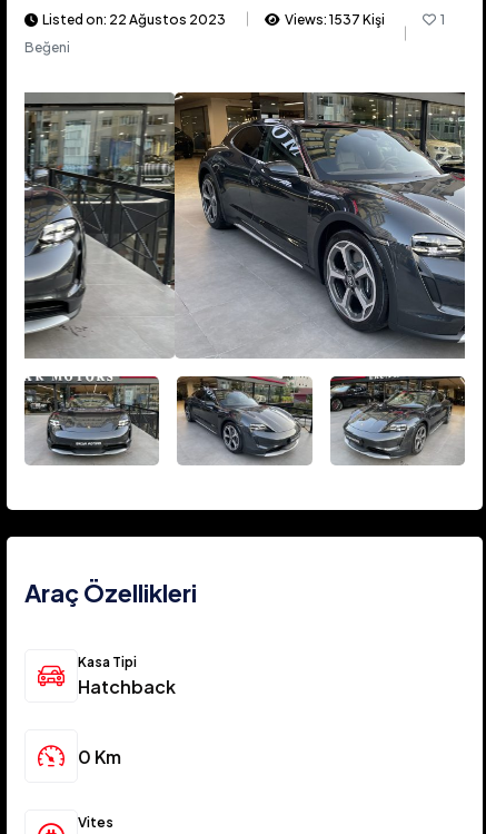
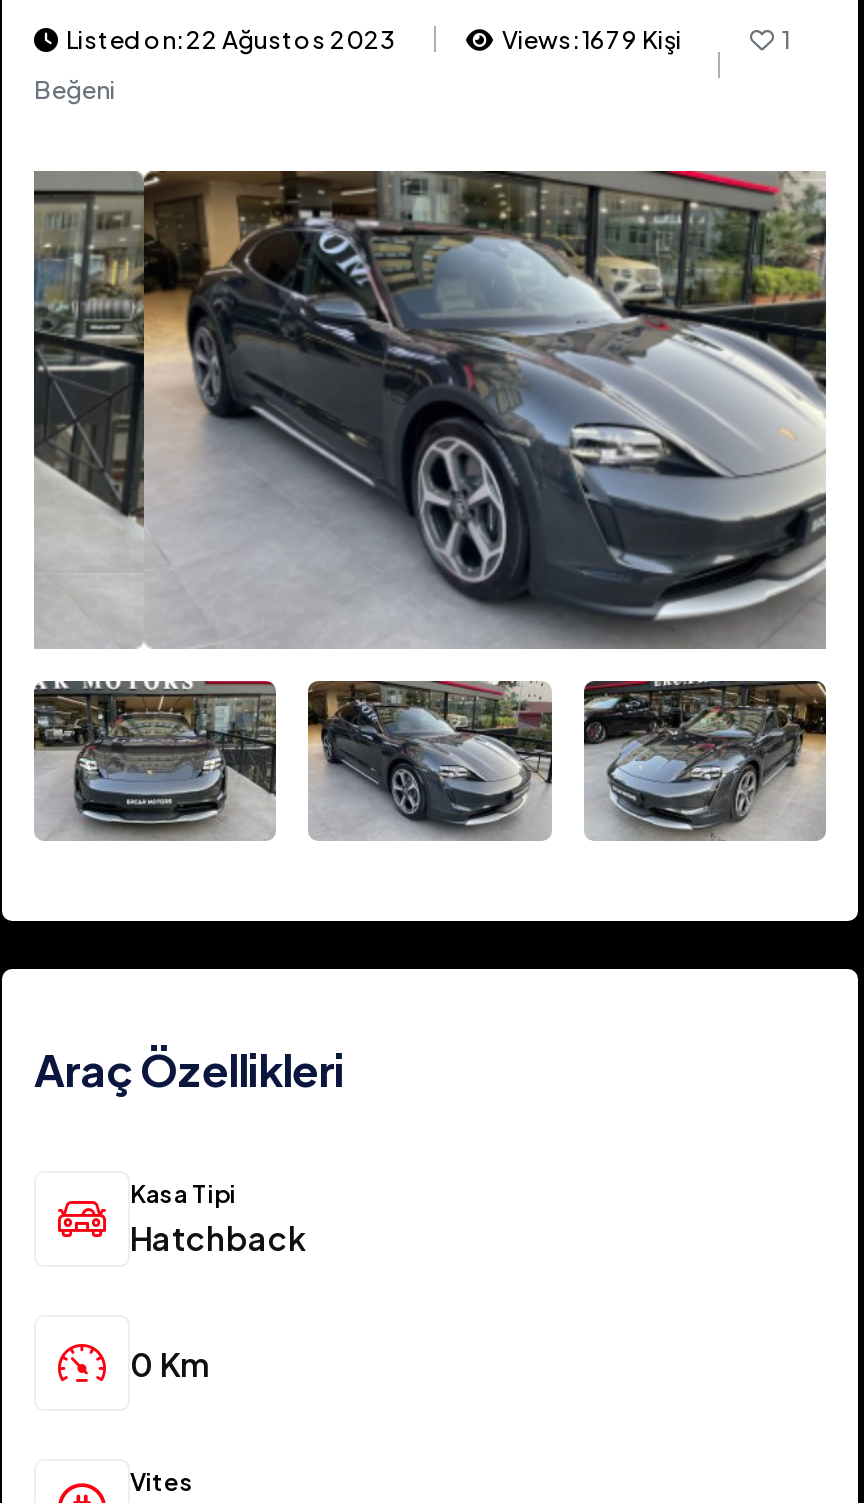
[285,11,387,28] Views: 1537 Kişi -> [502,25,686,55] Views: 1679 Kişi
[24,91,466,357] [image] -> [34,169,828,647] [image]

